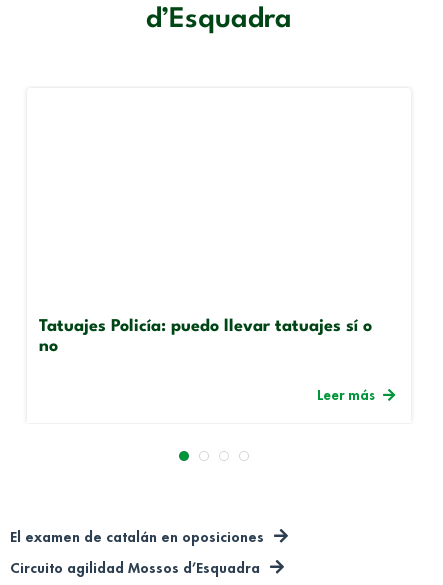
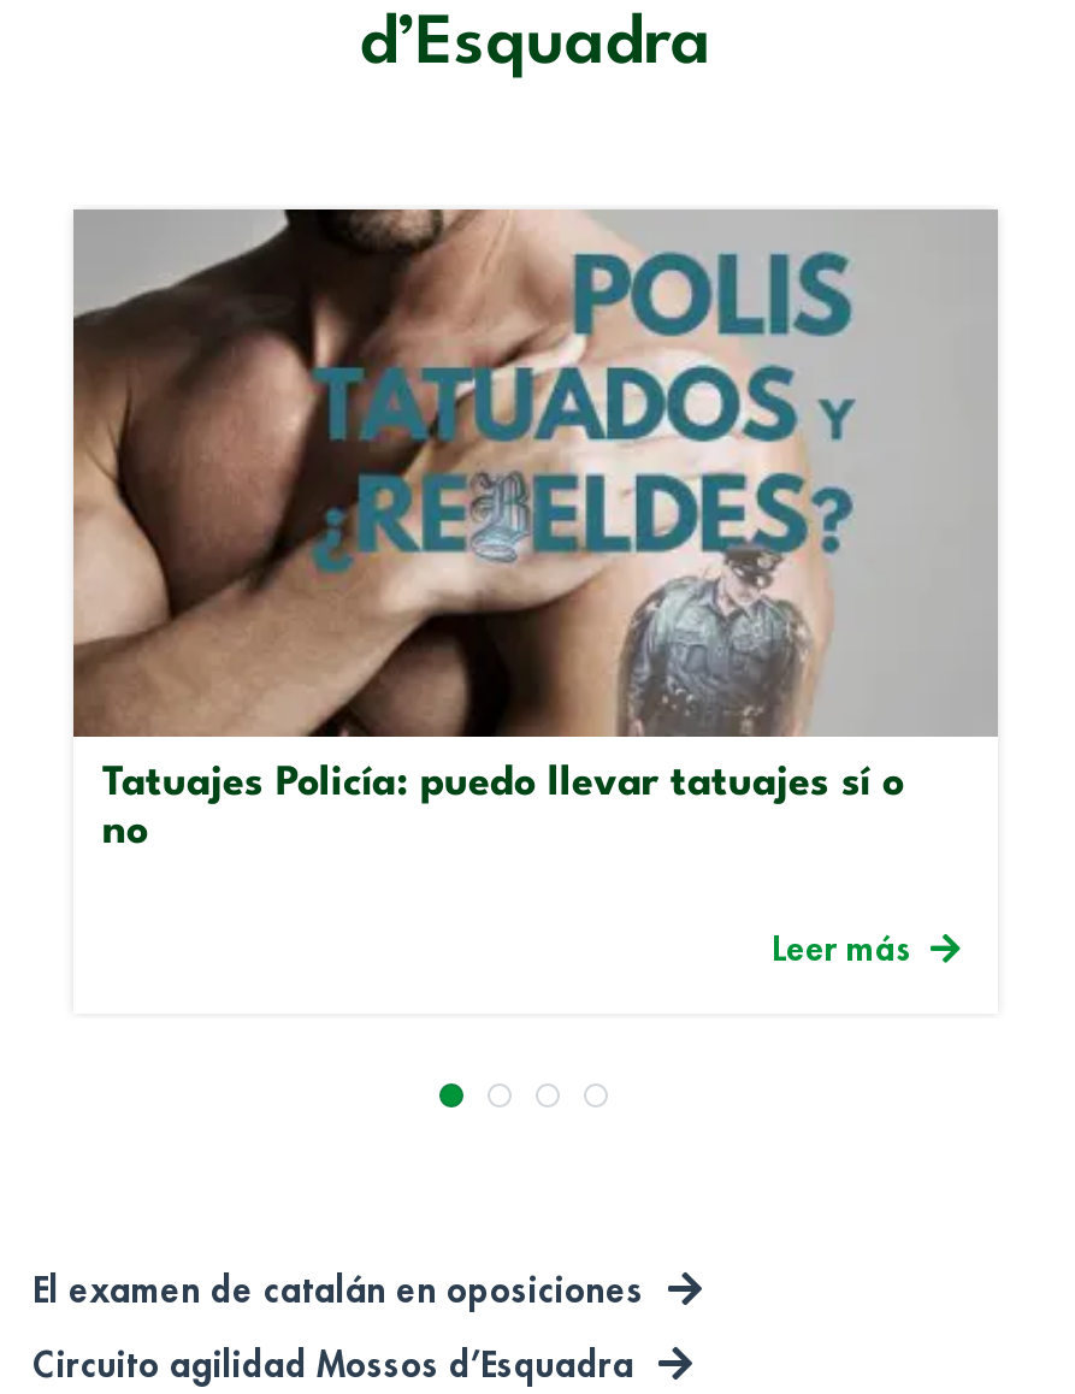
none -> [71,207,998,739] [image]

